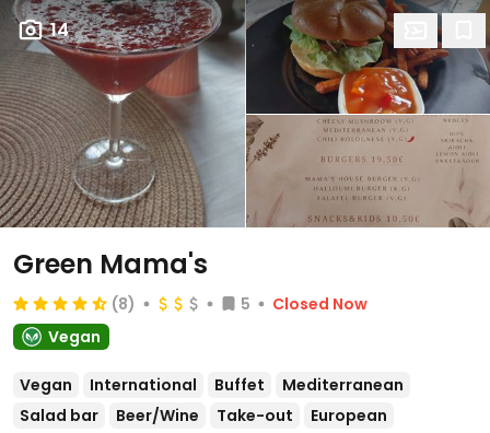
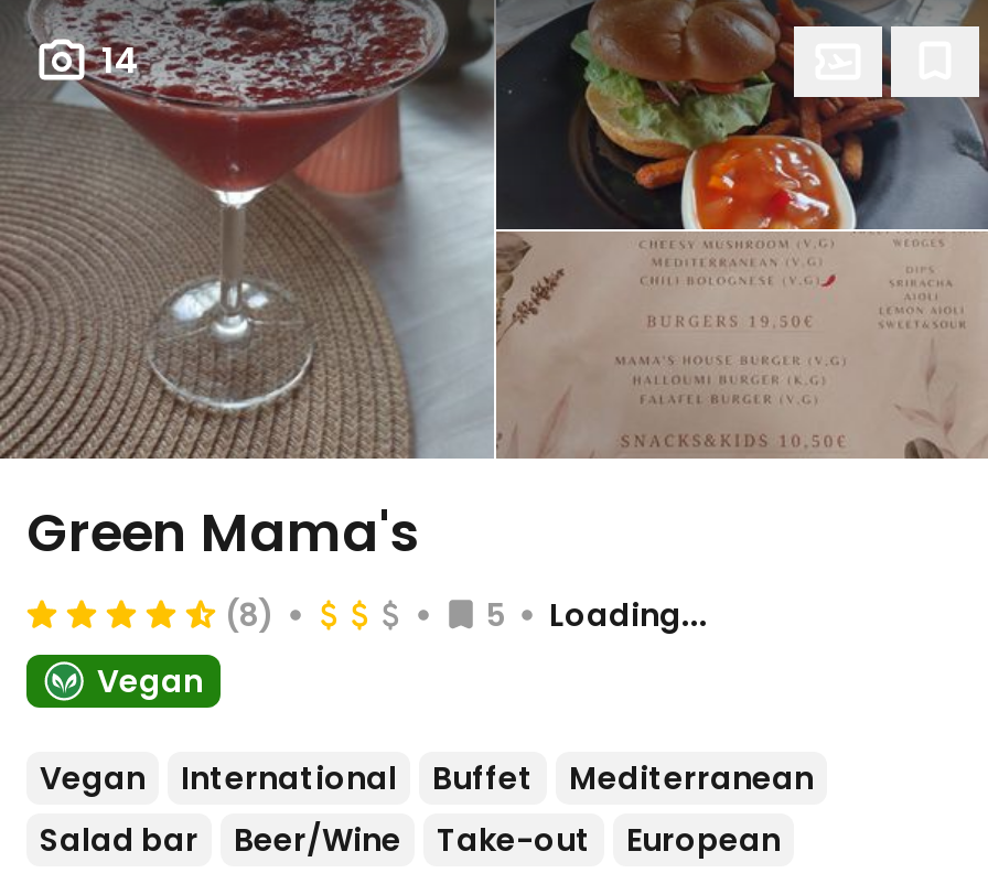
[272,293,367,315] Closed Now -> [549,592,708,636] Loading...

